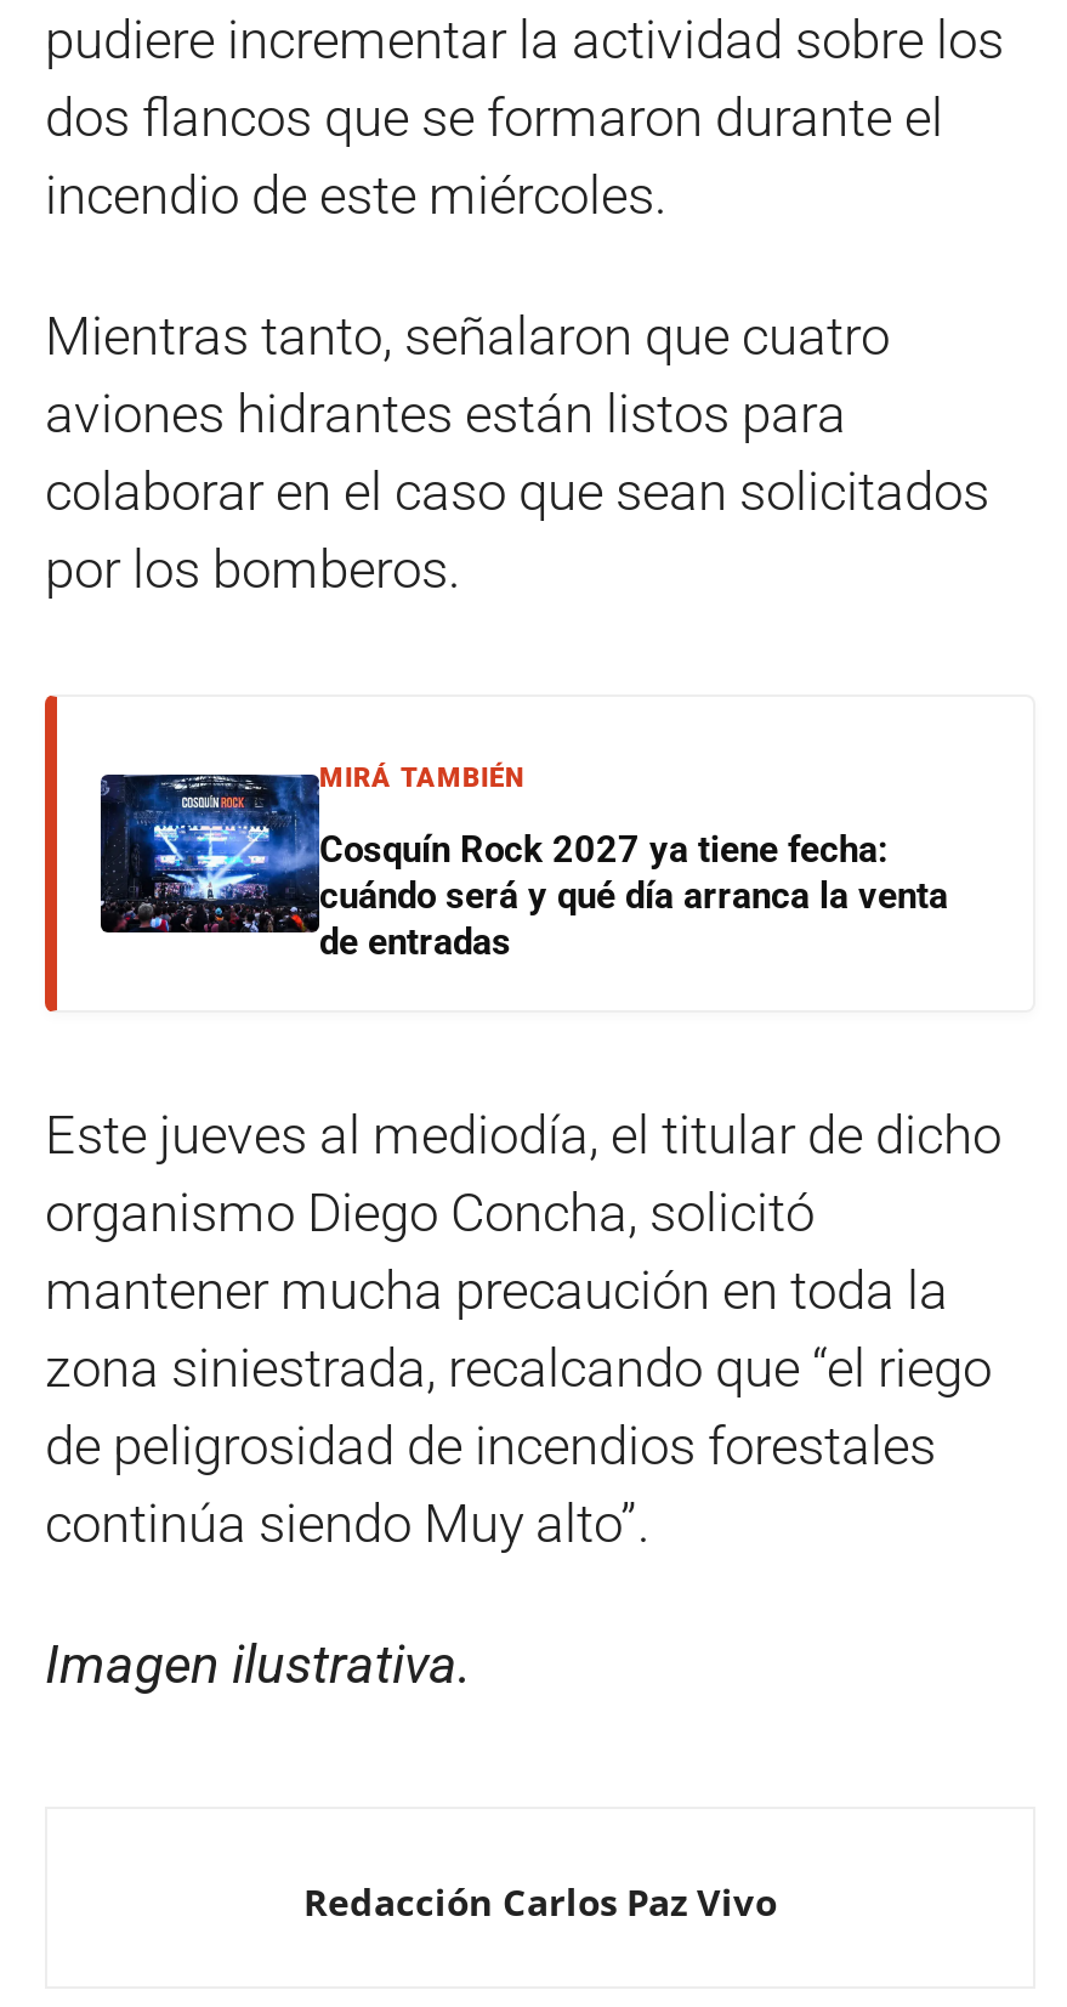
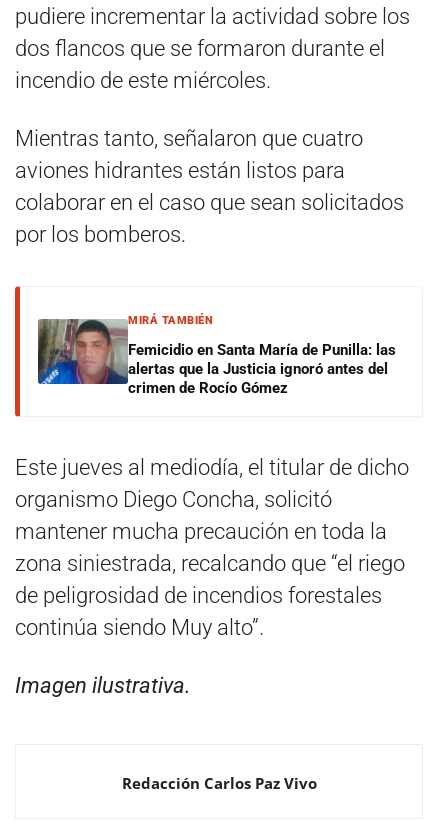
[98,772,948,964] [image] | Cosquín Rock 2027 ya tiene fecha: | cuándo será y qué día arranca la venta | de entradas -> [37,318,396,397] [image] | Femicidio en Santa María de Punilla: las | alertas que la Justicia ignoró antes del | crimen de Rocío Gómez

